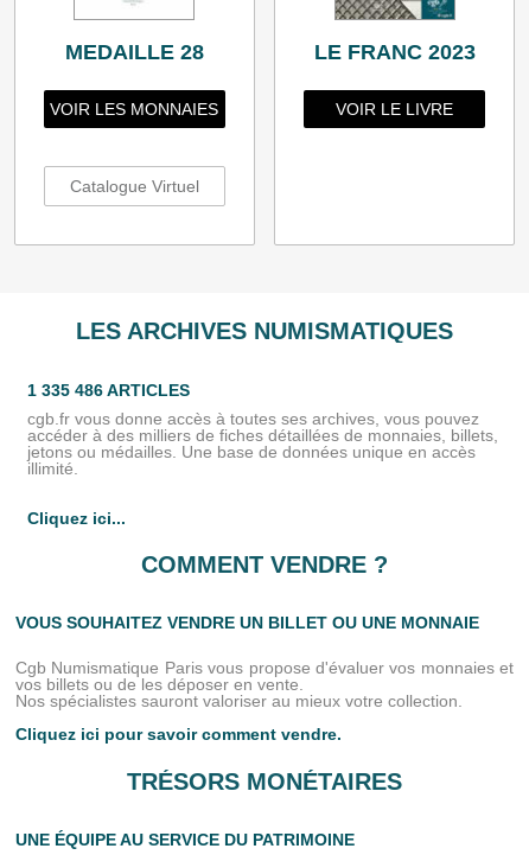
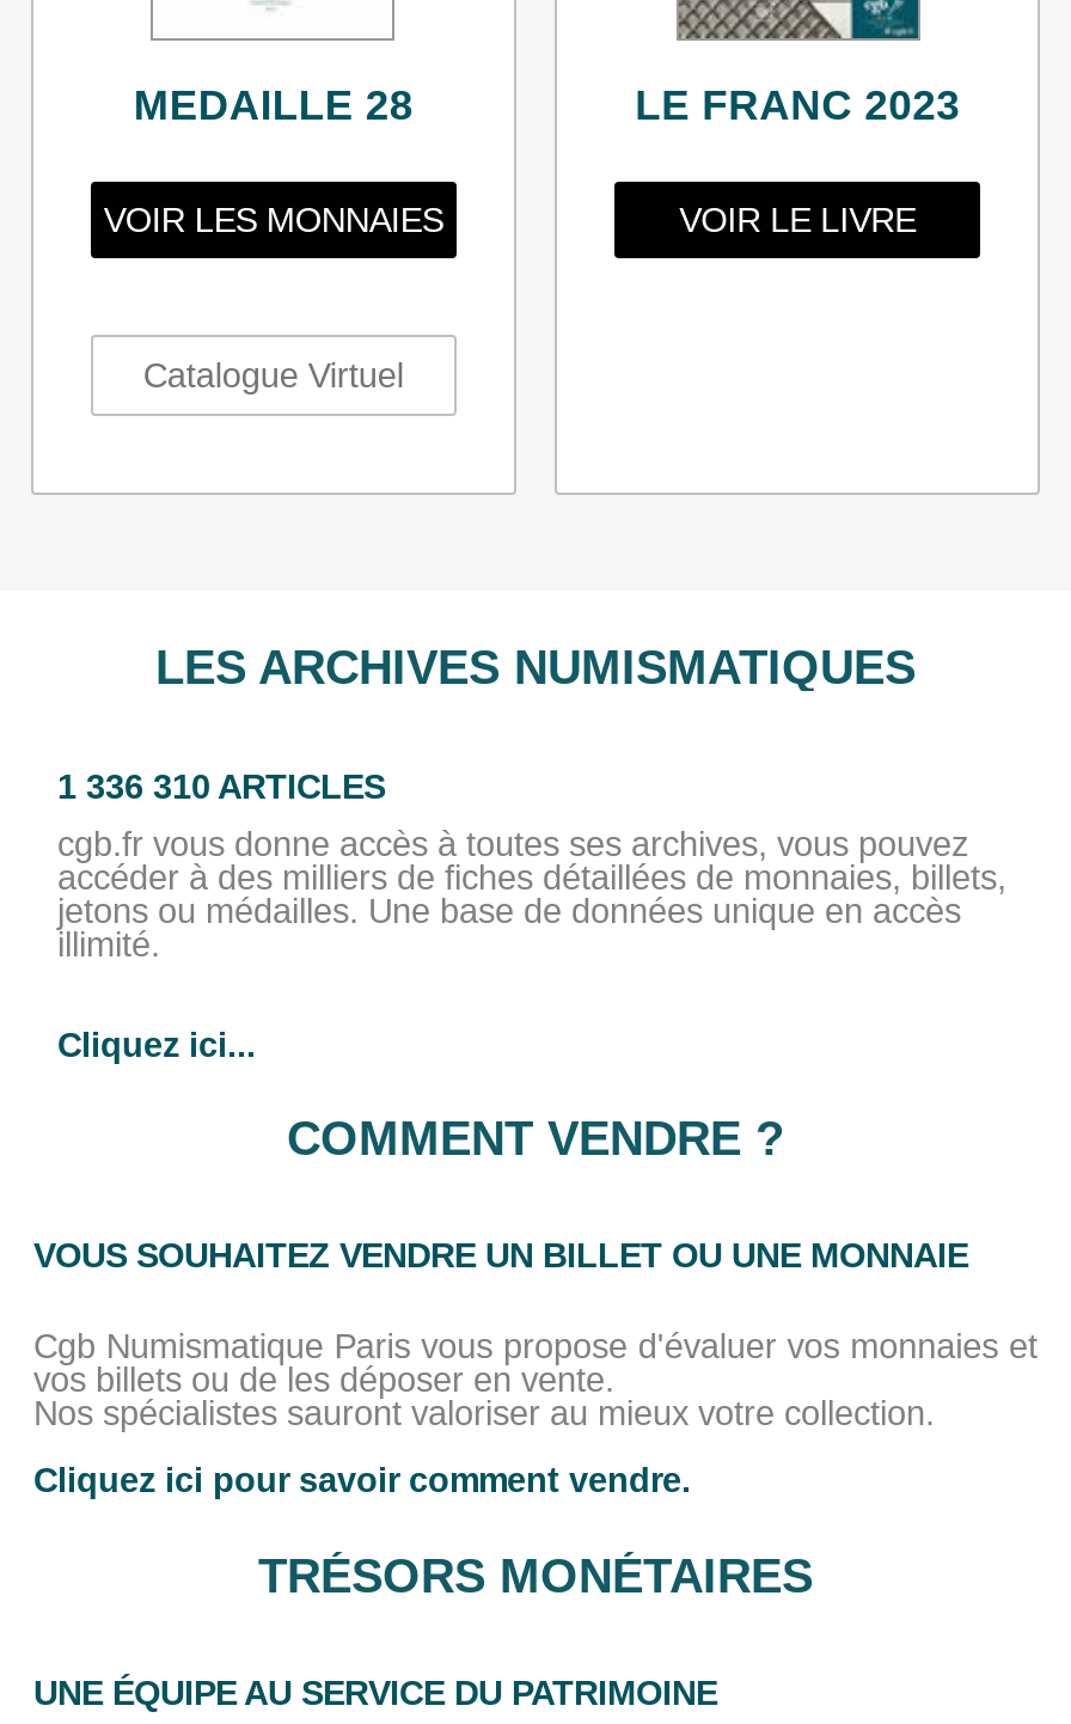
[27,380,190,399] 1 335 486 ARTICLES -> [57,766,385,805] 1 336 310 ARTICLES

